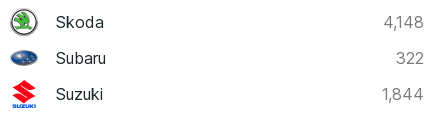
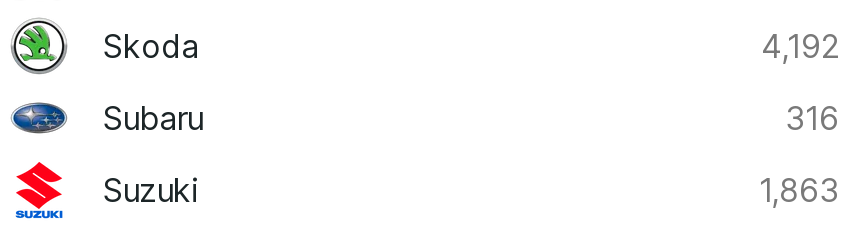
[383,11,424,31] 4,148 -> [761,25,839,65] 4,192
[396,47,424,67] 322 -> [785,97,839,137] 316
[382,83,424,103] 1,844 -> [759,169,839,209] 1,863

